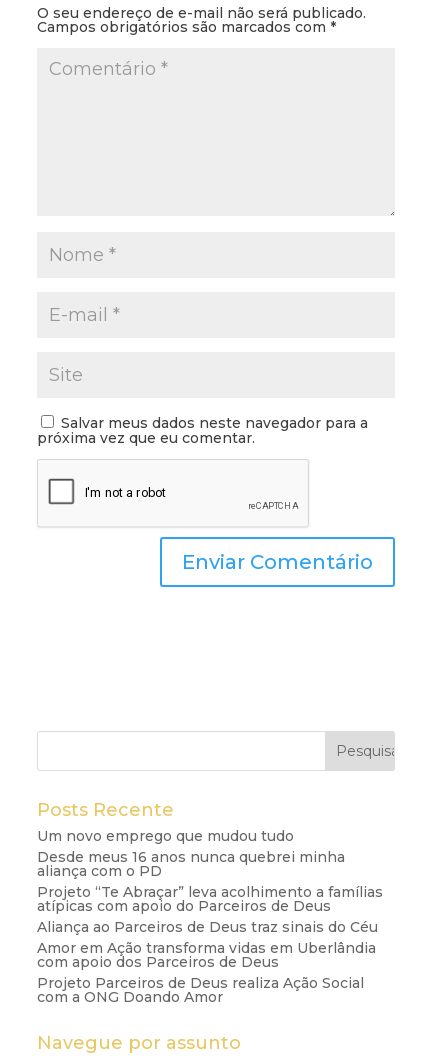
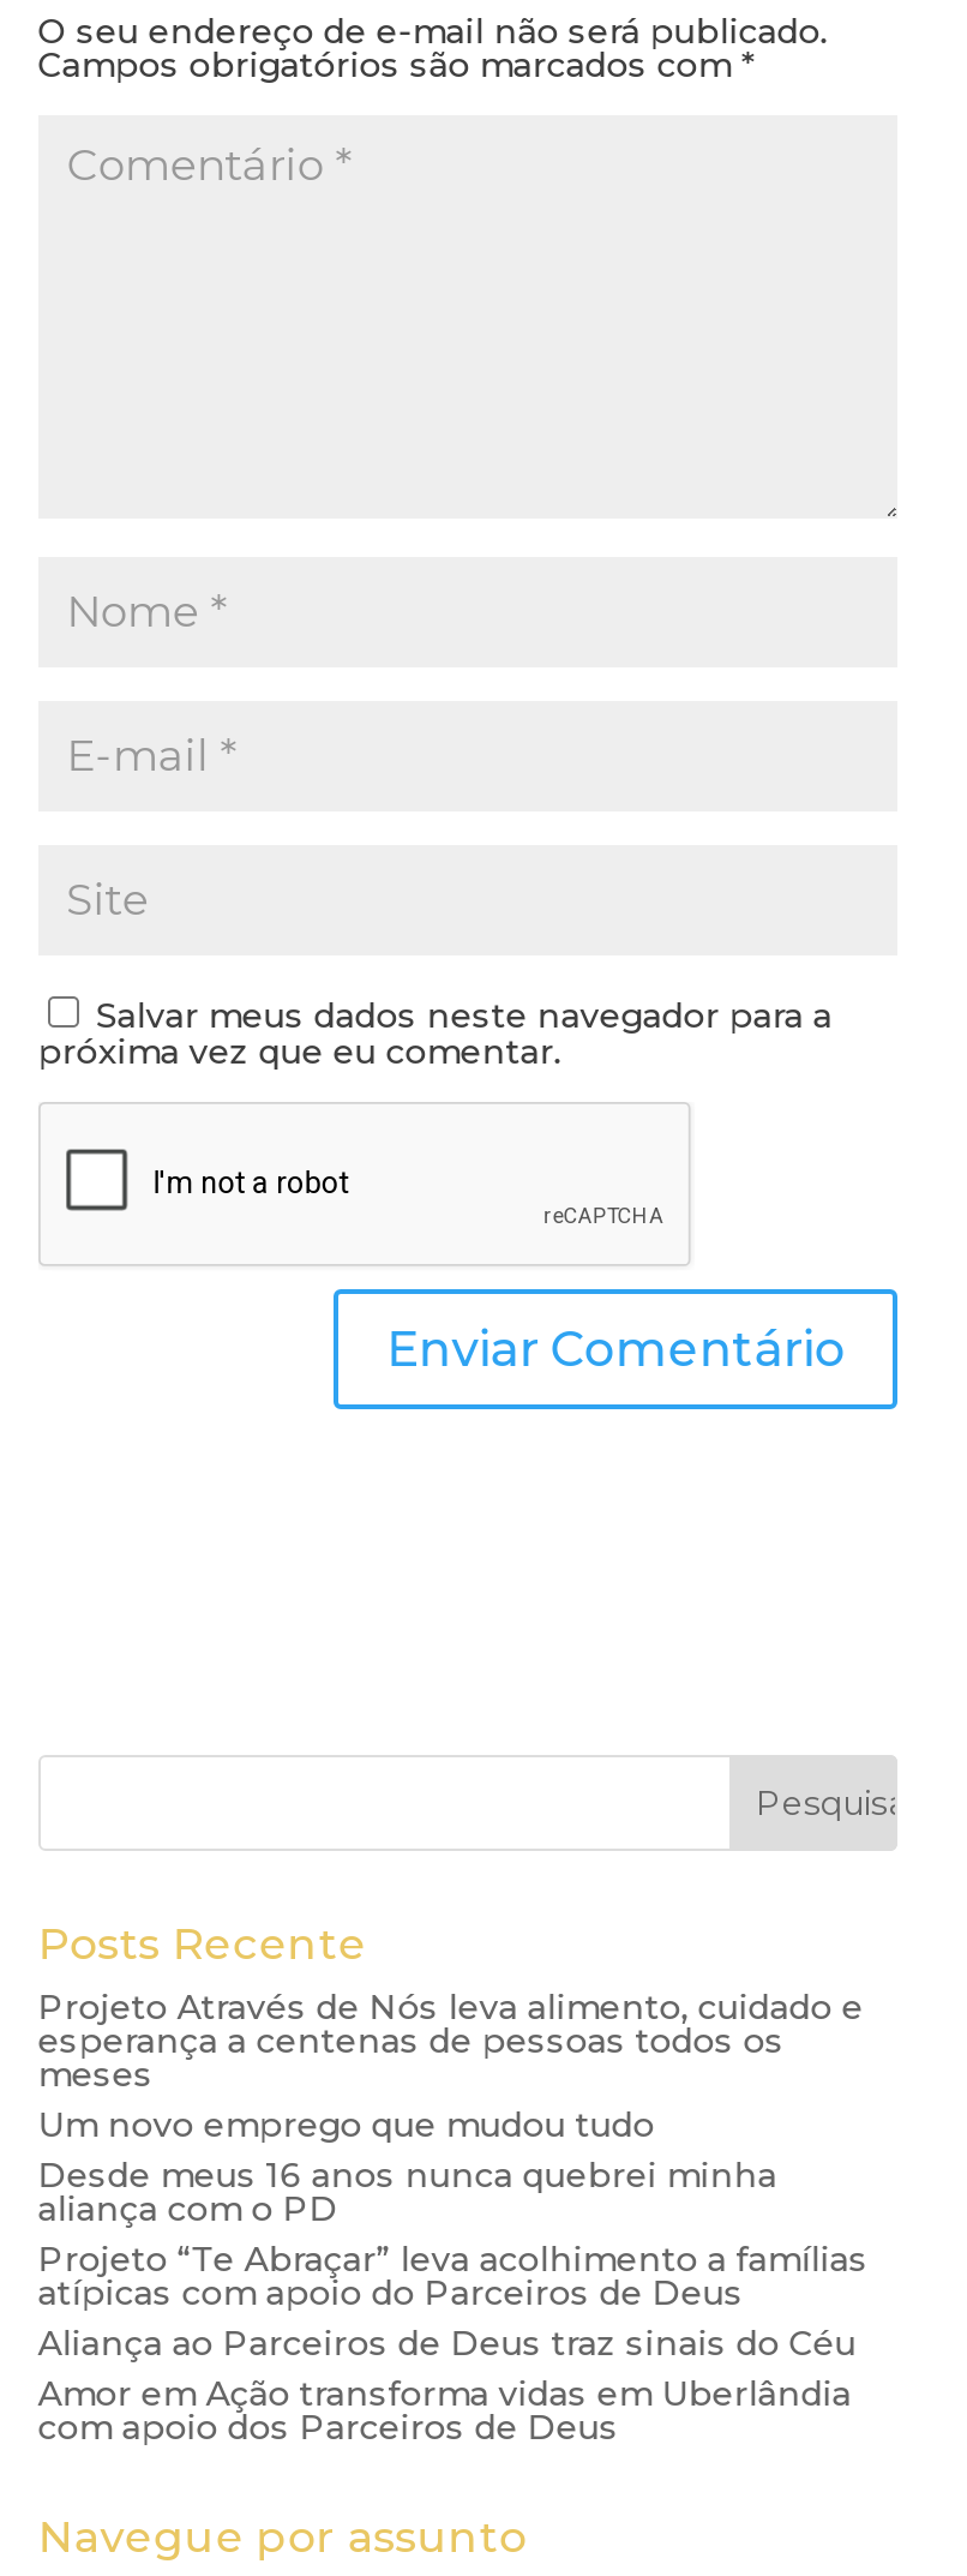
none -> [38,1985,863,2096] Projeto Através de Nós leva alimento, cuidado e | esperança a centenas de pessoas todos os | meses
moved [37,827,383,971] -> [38,2103,868,2449]: Um novo emprego que mudou tudo | Desde meus 16 anos nunca quebrei minha | aliança com o PD | Projeto “Te Abraçar” leva acolhimento a famílias | atípicas com apoio do Parceiros de Deus | Aliança ao Parceiros de Deus traz sinais do Céu | Amor em Ação transforma vidas em Uberlândia | com apoio dos Parceiros de Deus
[37,974,364,1006] Projeto Parceiros de Deus realiza Ação Social | com a ONG Doando Amor -> none

